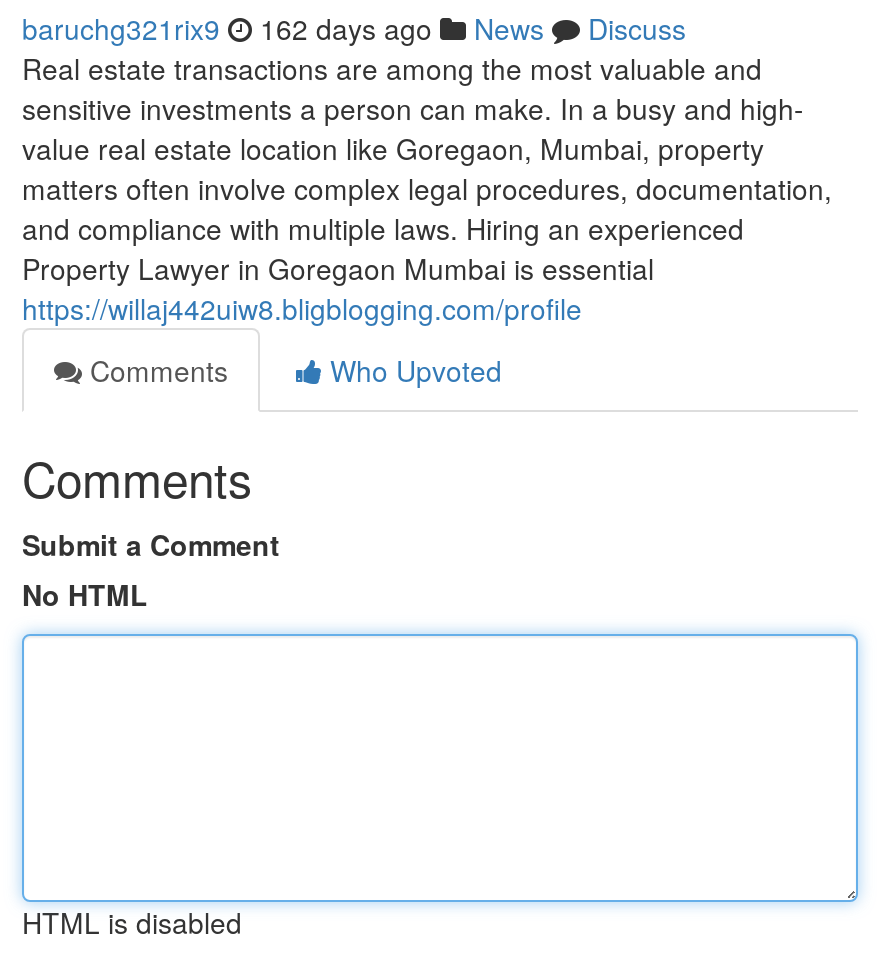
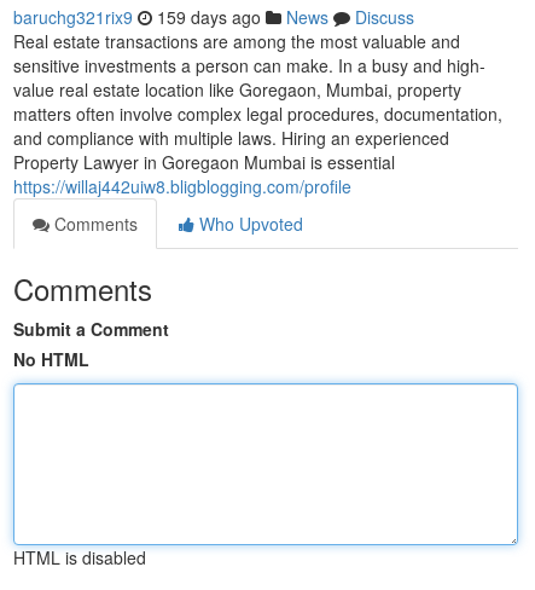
[22,8,686,48] baruchg321rix9 162 days ago News Discuss -> [13,5,414,29] baruchg321rix9 159 days ago News Discuss

